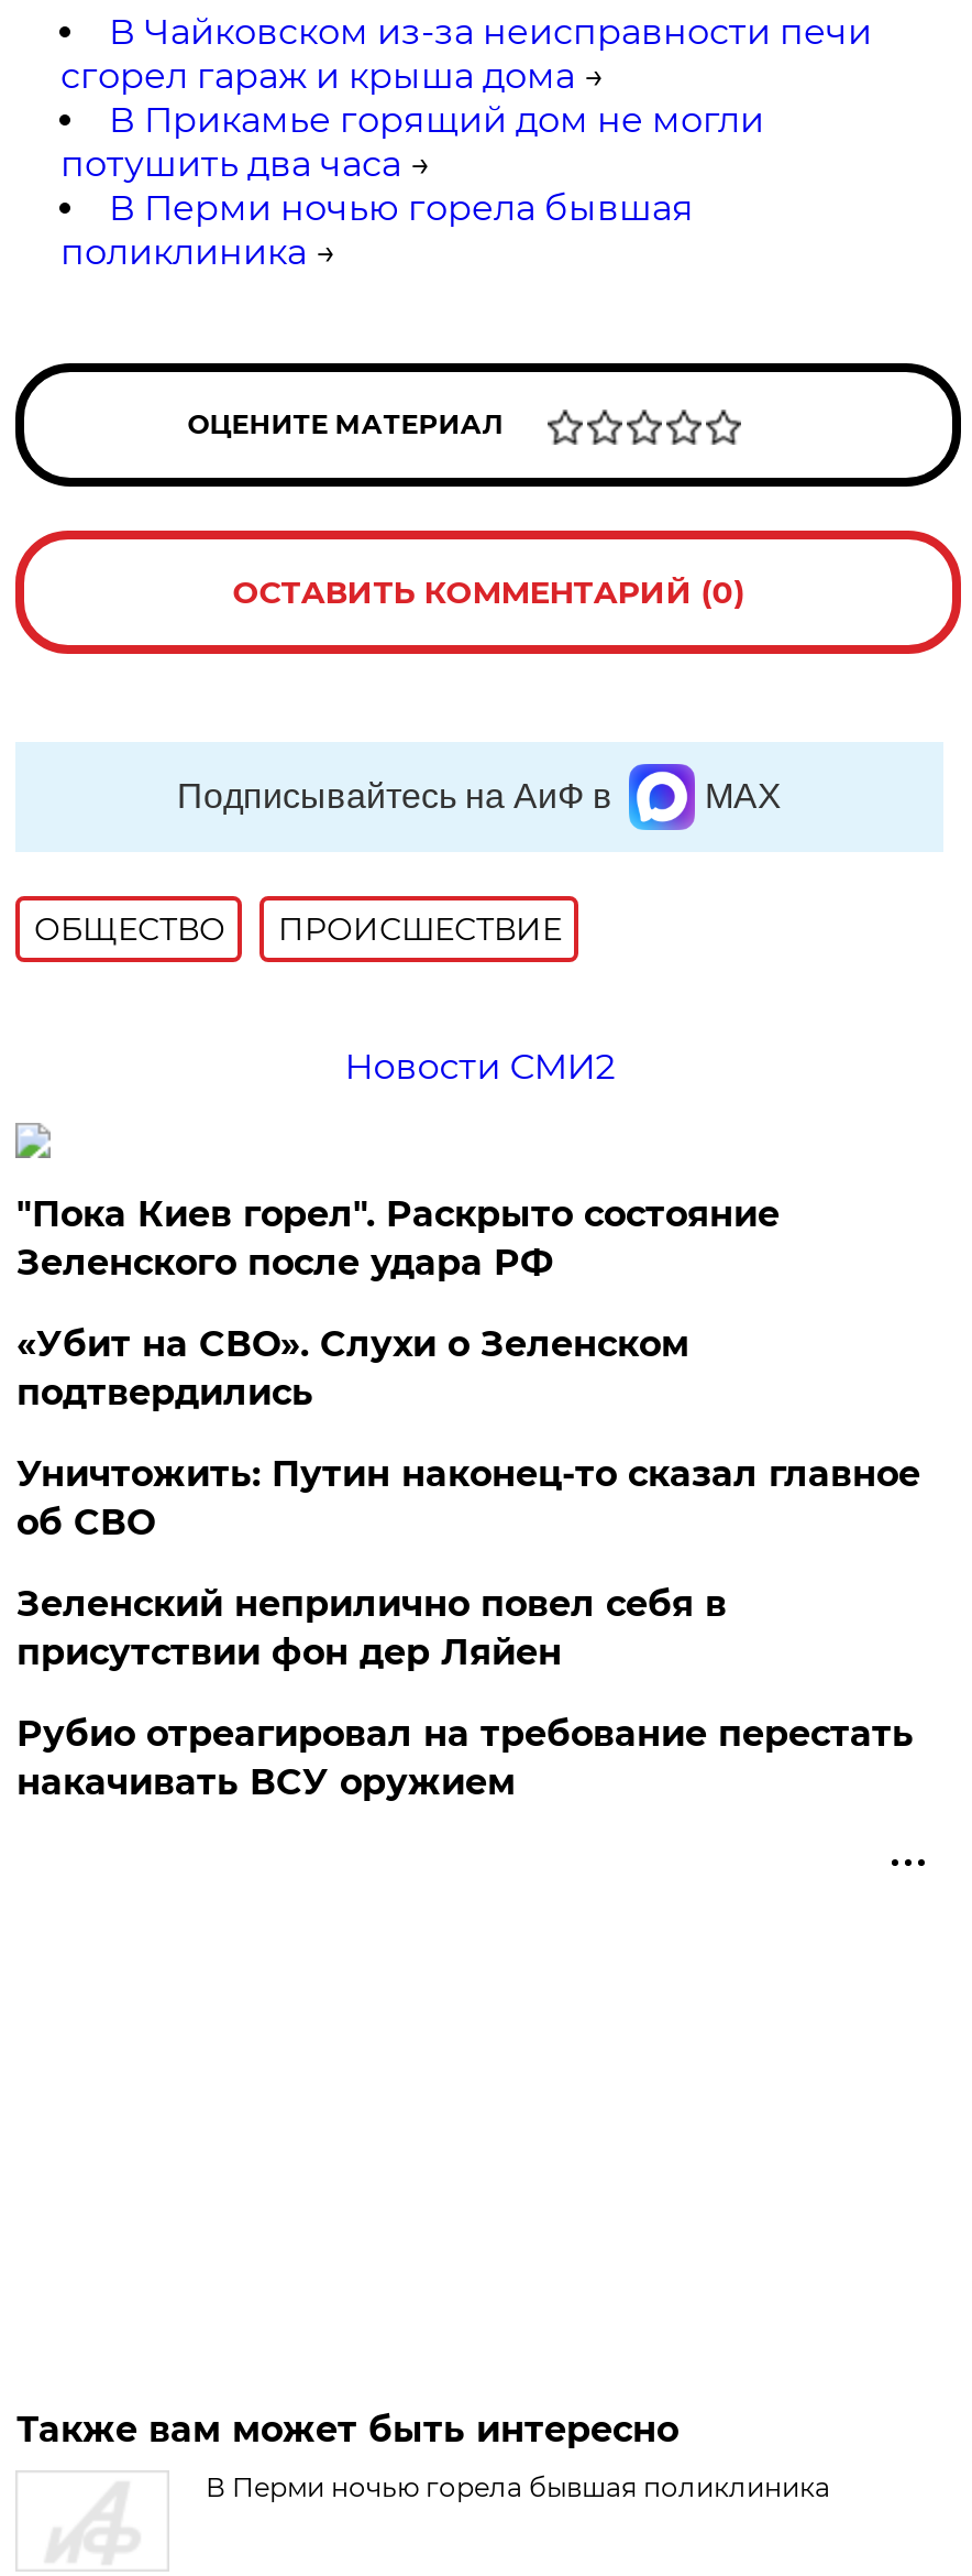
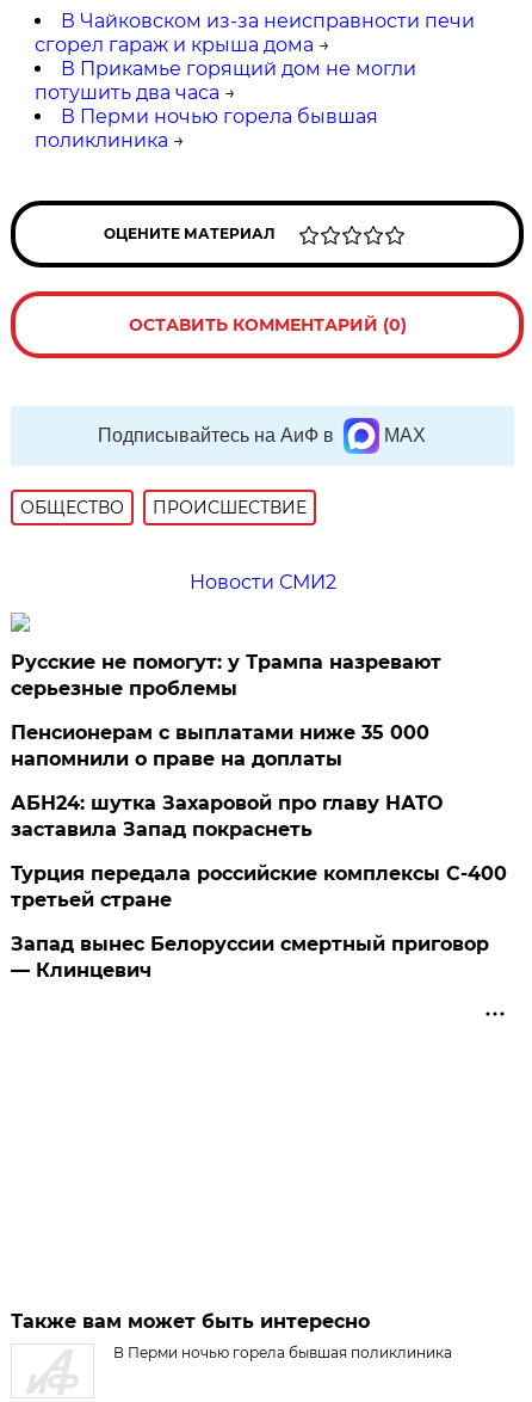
[16,1193,779,1284] "Пока Киев горел". Раскрыто состояние | Зеленского после удара РФ -> [11,651,442,700] Русские не помогут: у Трампа назревают | серьезные проблемы
[16,1323,689,1413] «Убит на СВО». Слухи о Зеленском | подтвердились -> [11,721,430,770] Пенсионерам с выплатами ниже 35 000 | напомнили о праве на доплаты
[16,1453,920,1543] Уничтожить: Путин наконец-то сказал главное | об СВО -> [11,792,443,841] АБН24: шутка Захаровой про главу НАТО | заставила Запад покраснеть
[16,1583,727,1673] Зеленский неприлично повел cебя в | присутствии фон дер Ляйен -> [11,862,507,911] Турция передала российские комплексы С-400 | третьей стране
[16,1713,914,1803] Рубио отреагировал на требование перестать | накачивать ВСУ оружием -> [11,933,490,982] Запад вынес Белоруссии смертный приговор | — Клинцевич

